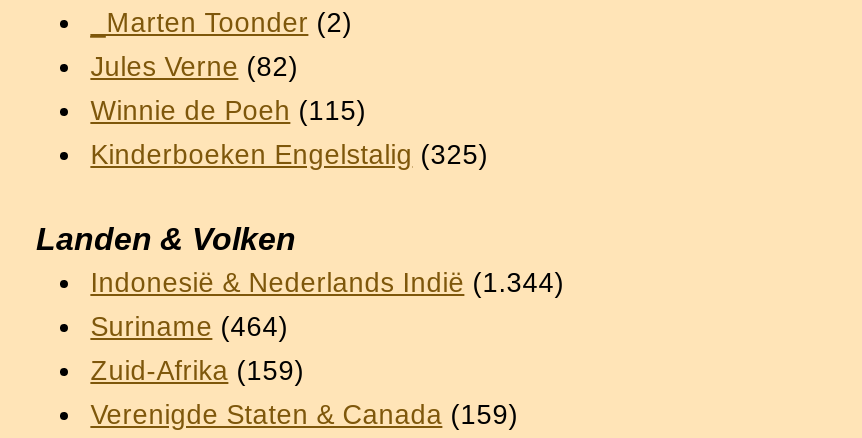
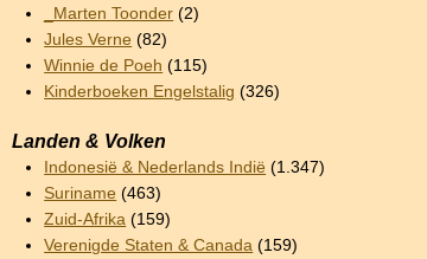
[90,139,488,169] Kinderboeken Engelstalig (325) -> [44,82,280,100] Kinderboeken Engelstalig (326)
[90,267,564,297] Indonesië & Nederlands Indië (1.344) -> [44,158,325,176] Indonesië & Nederlands Indië (1.347)
[90,311,288,341] Suriname (464) -> [44,184,162,202] Suriname (463)

